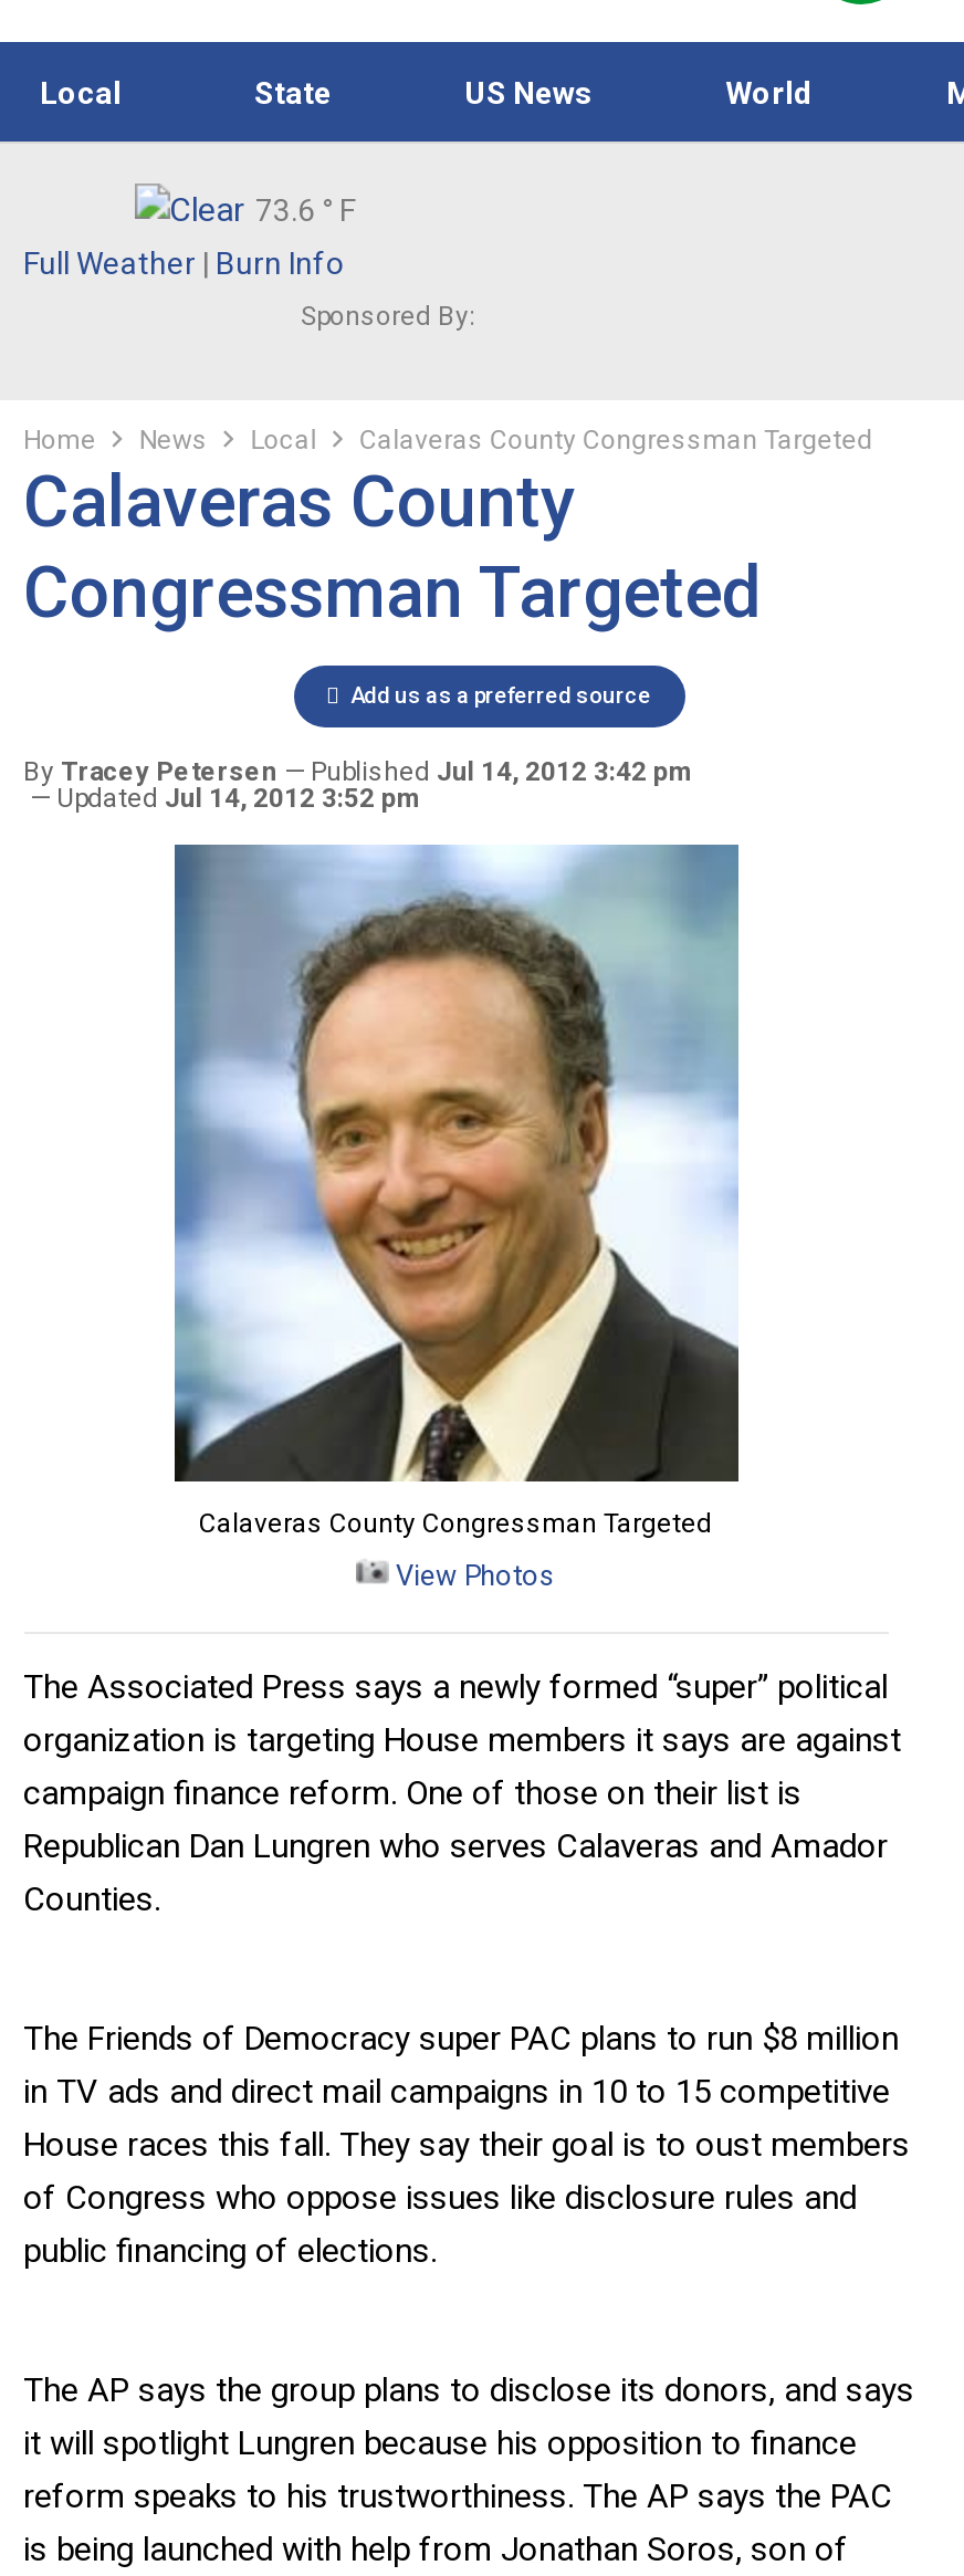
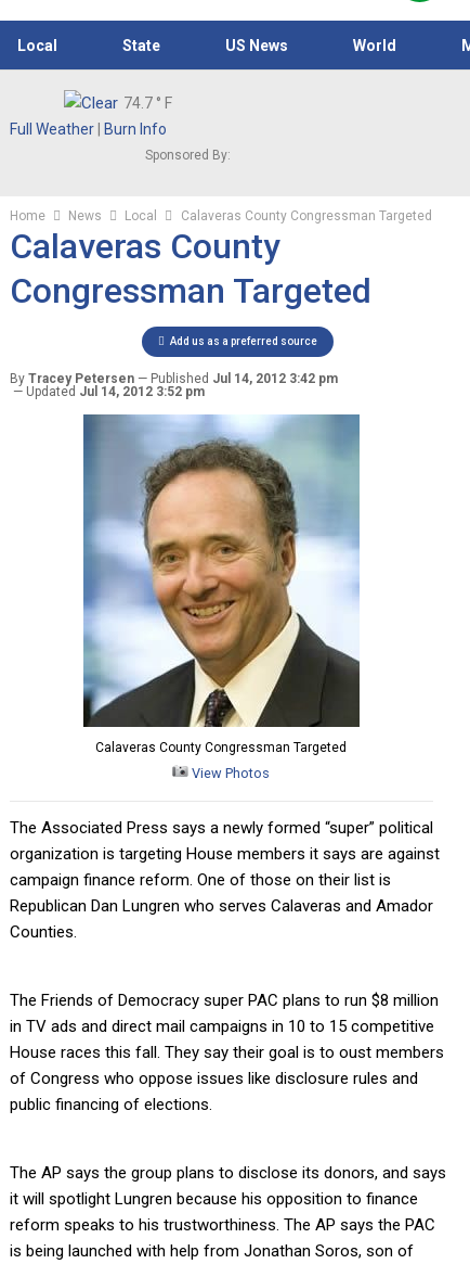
[255,192,355,228] 73.6 ° F -> [123,94,172,112] 74.7 ° F

